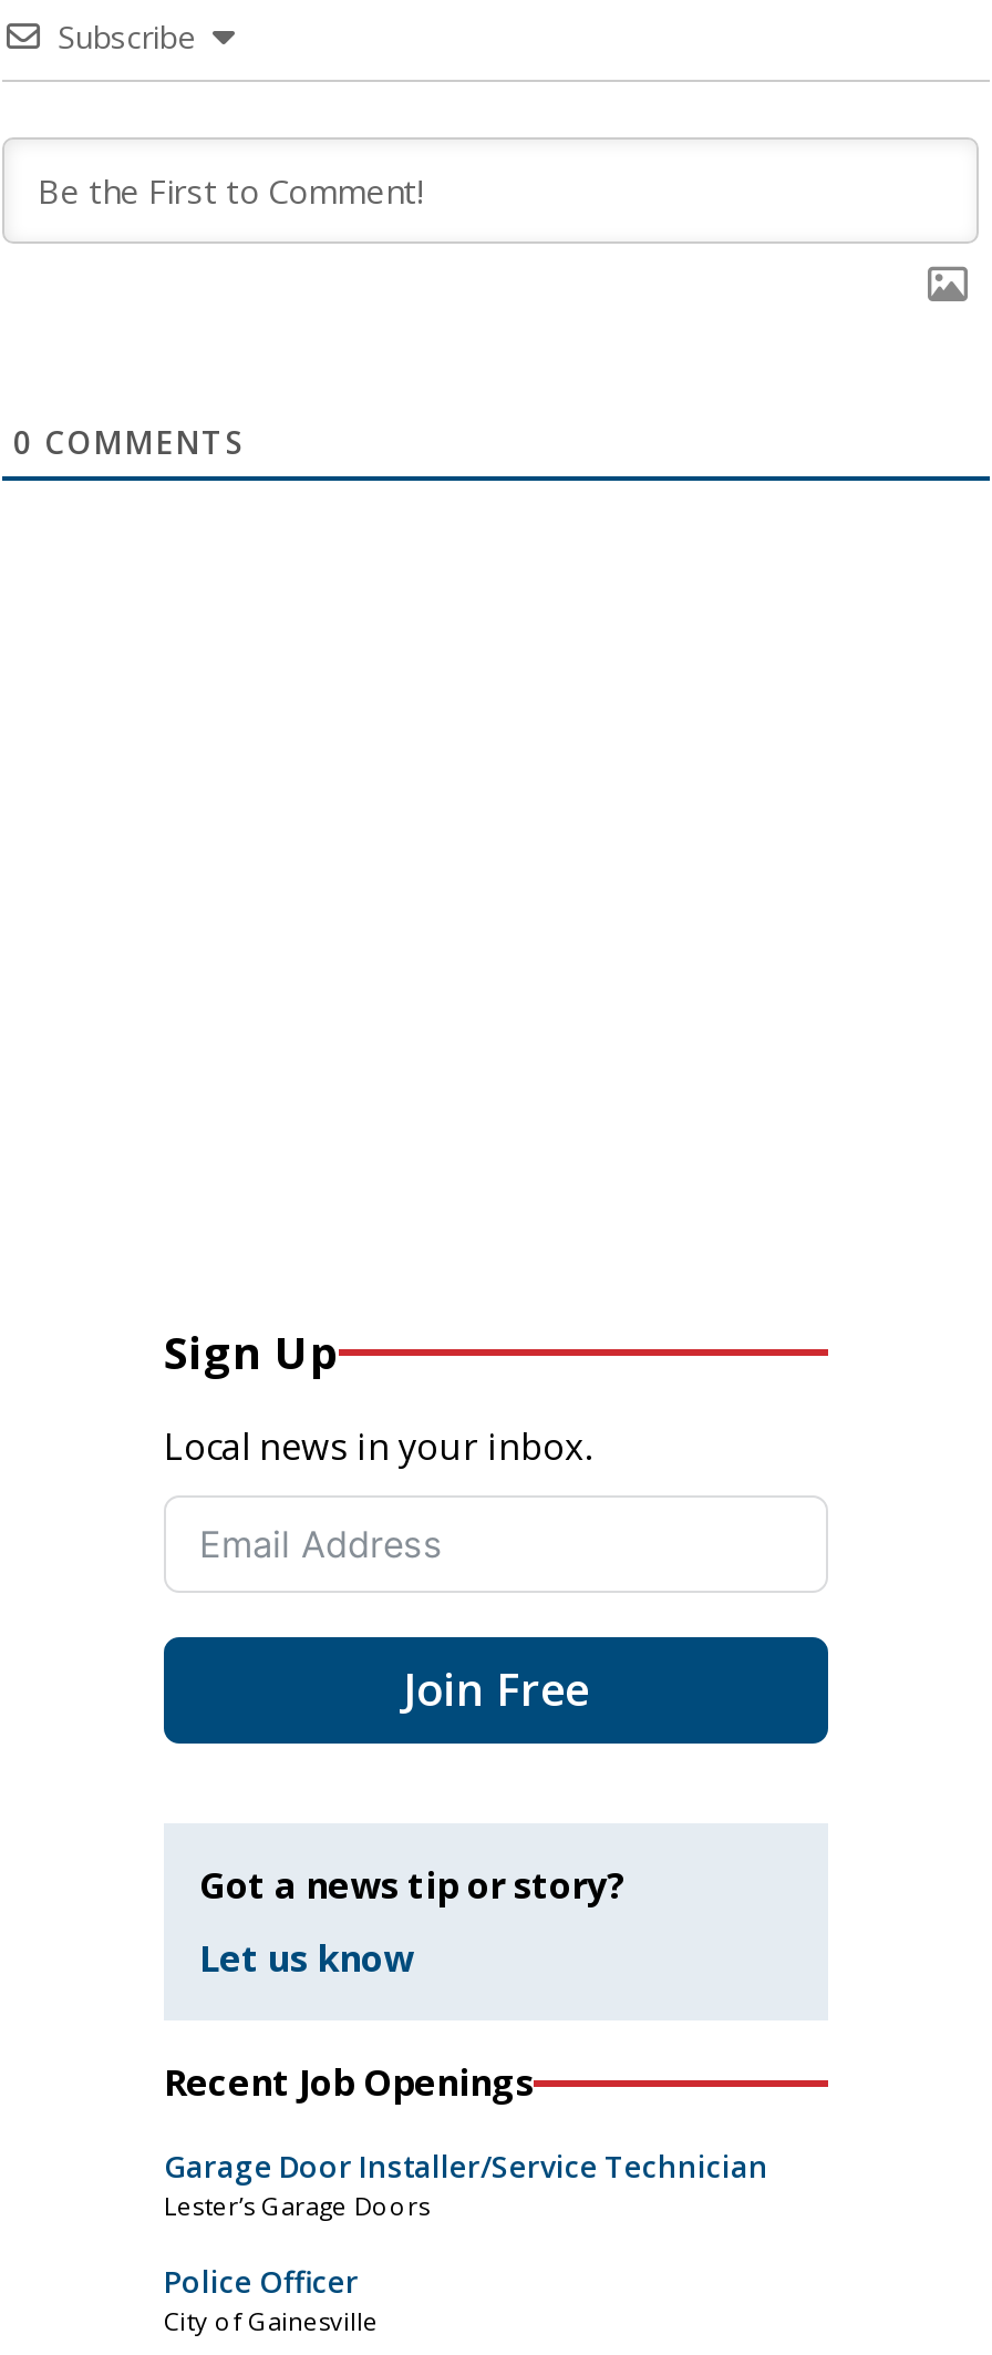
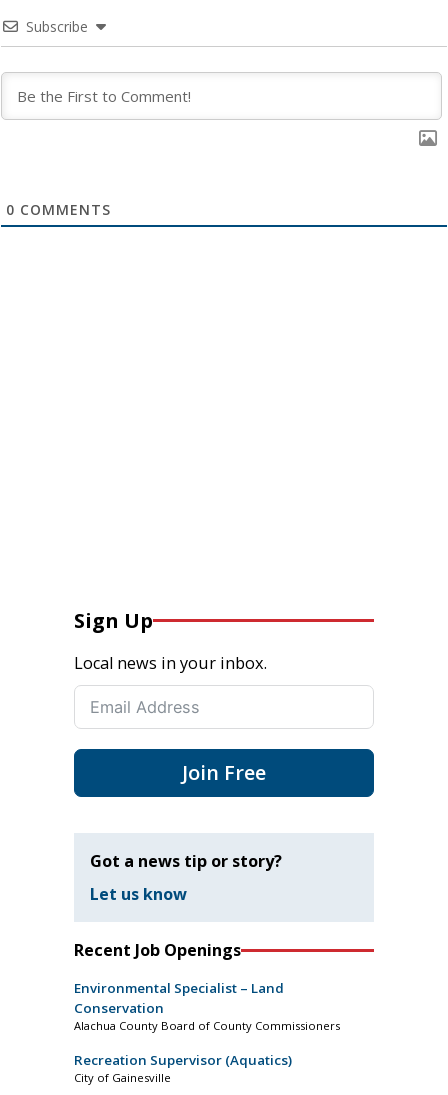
[164,2148,768,2223] Garage Door Installer/Service Technician | Lester’s Garage Doors -> [74,979,340,1033] Environmental Specialist – Land | Conservation | Alachua County Board of County Commissioners
[164,2263,359,2303] Police Officer -> [74,1051,292,1069] Recreation Supervisor (Aquatics)

